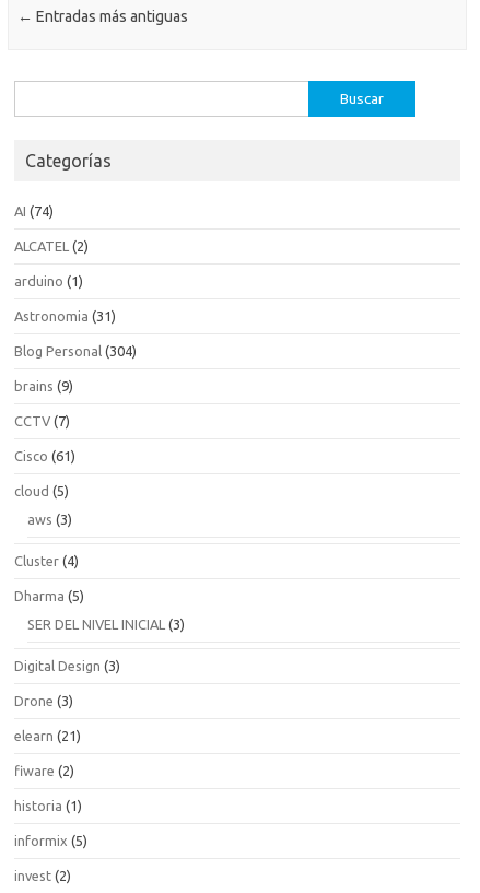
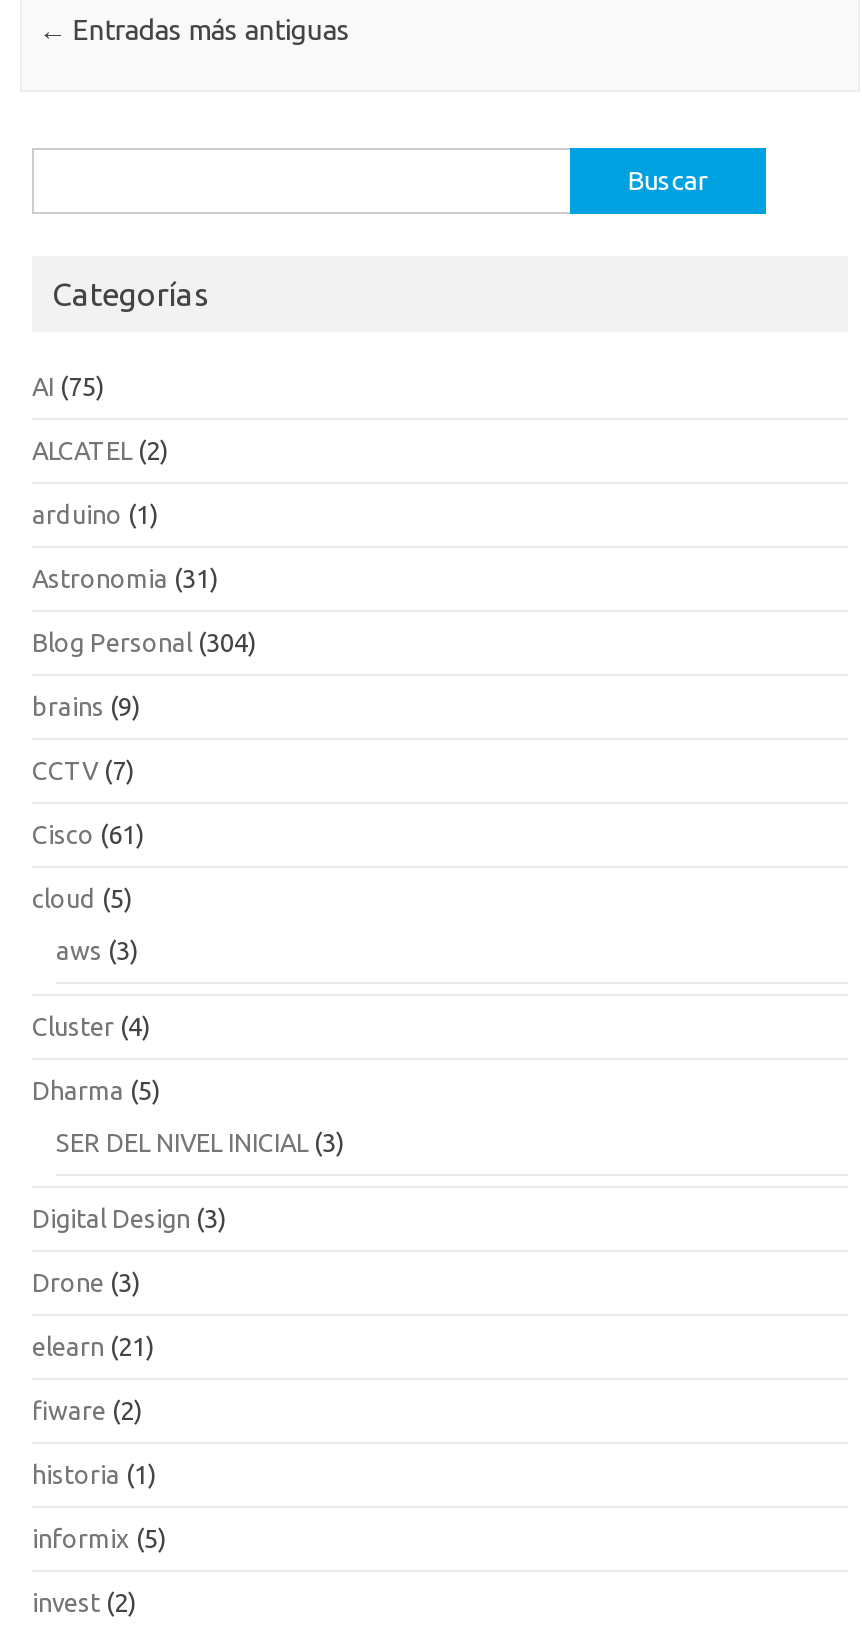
[14,203,54,218] AI (74) -> [32,372,104,400] AI (75)

